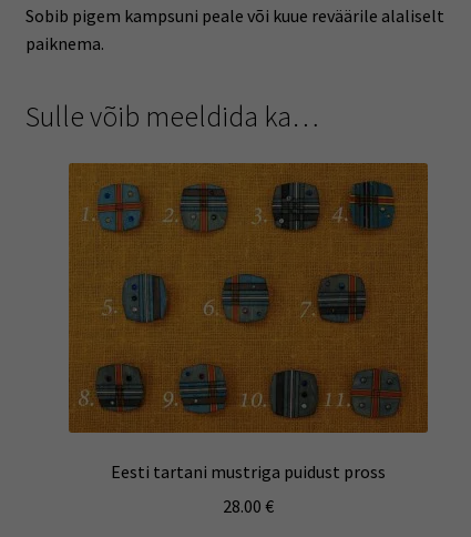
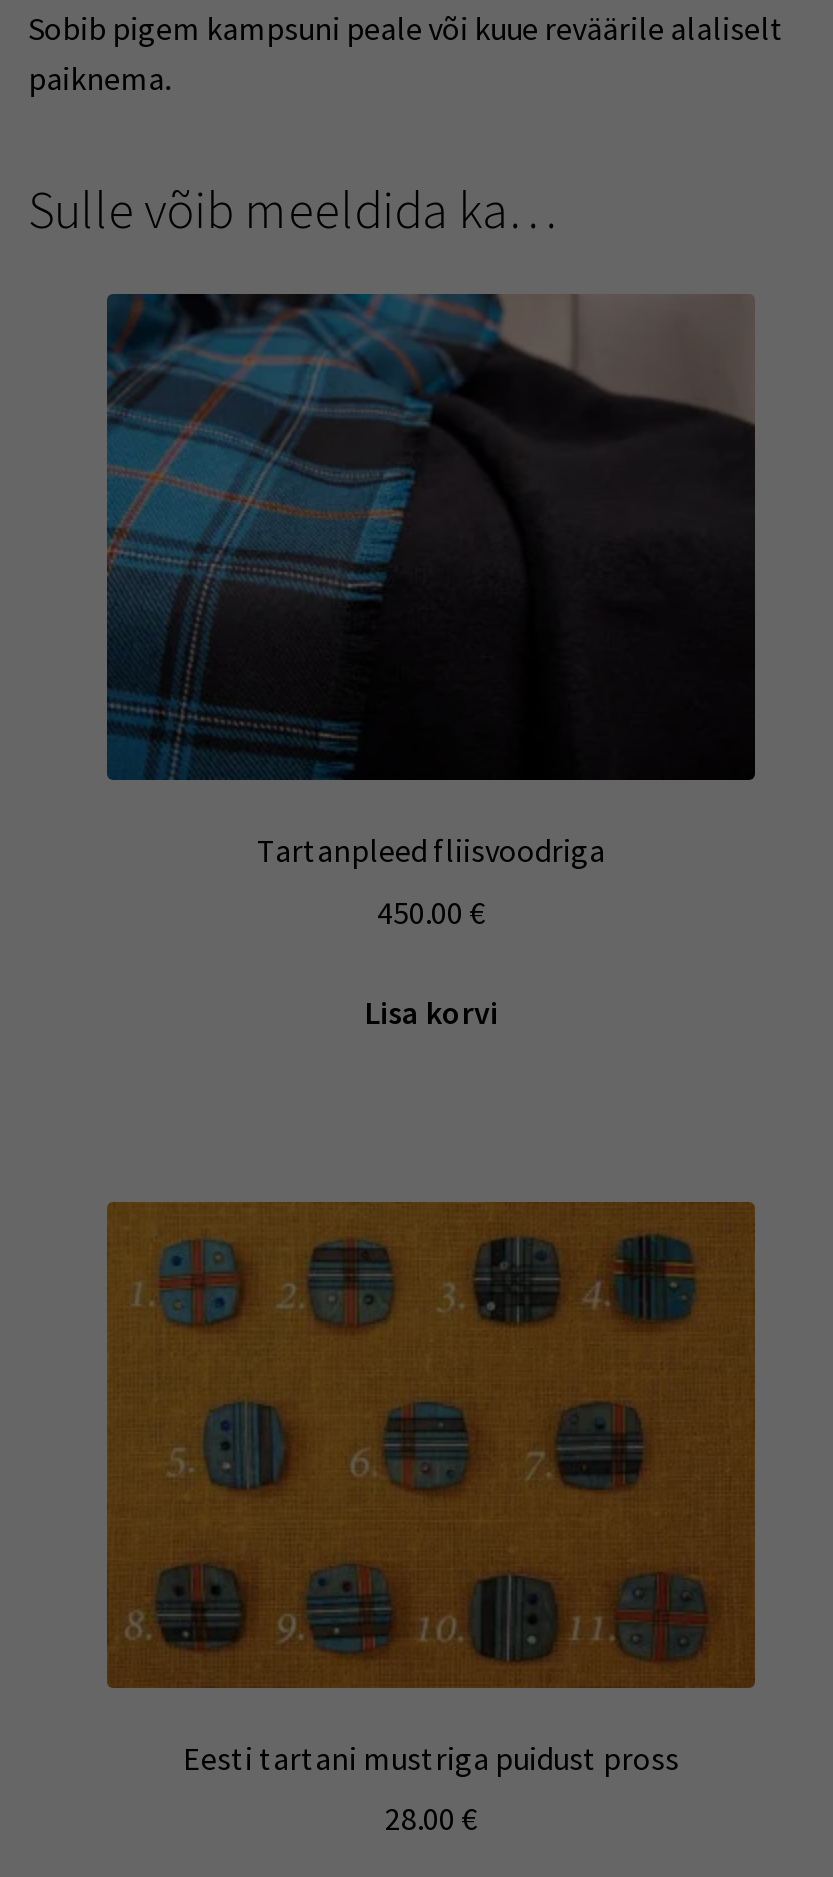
none -> [105,292,757,1033] [image] | Tartanpleed fliisvoodriga | 450.00 € | Lisa korvi

